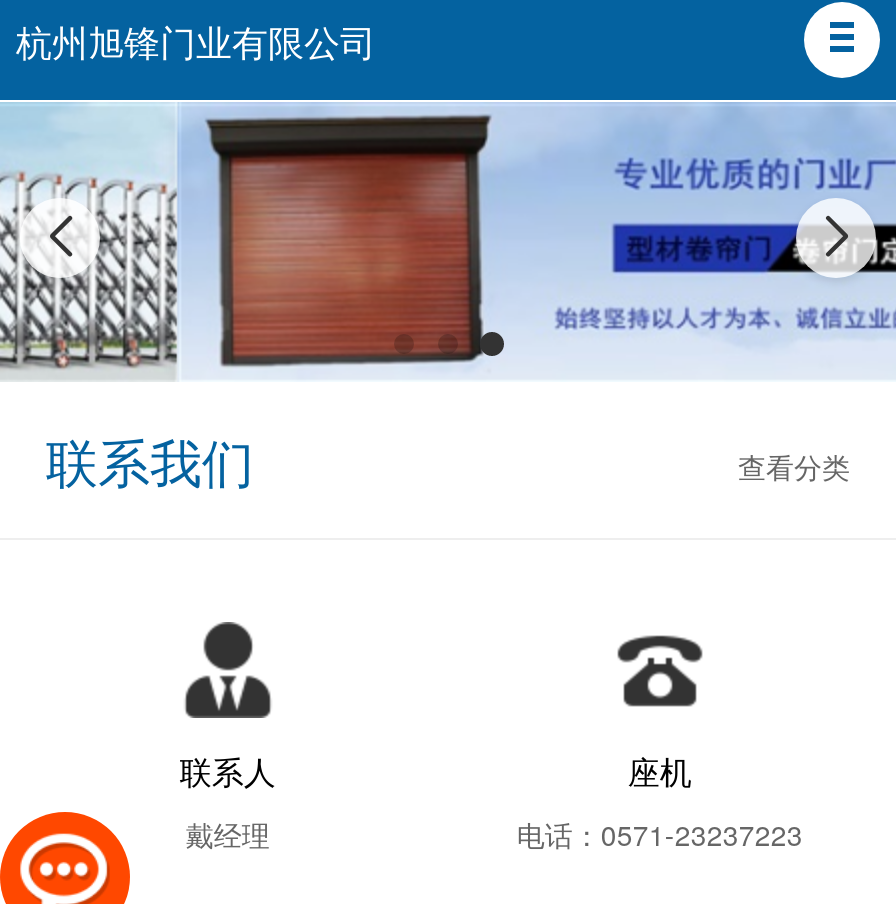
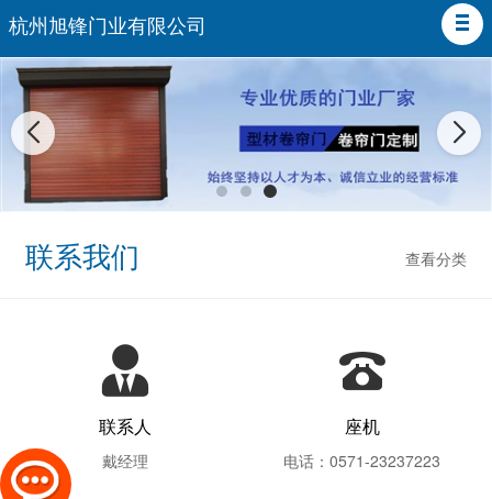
[6,106,890,378] [image] -> [3,62,489,209] [image]

